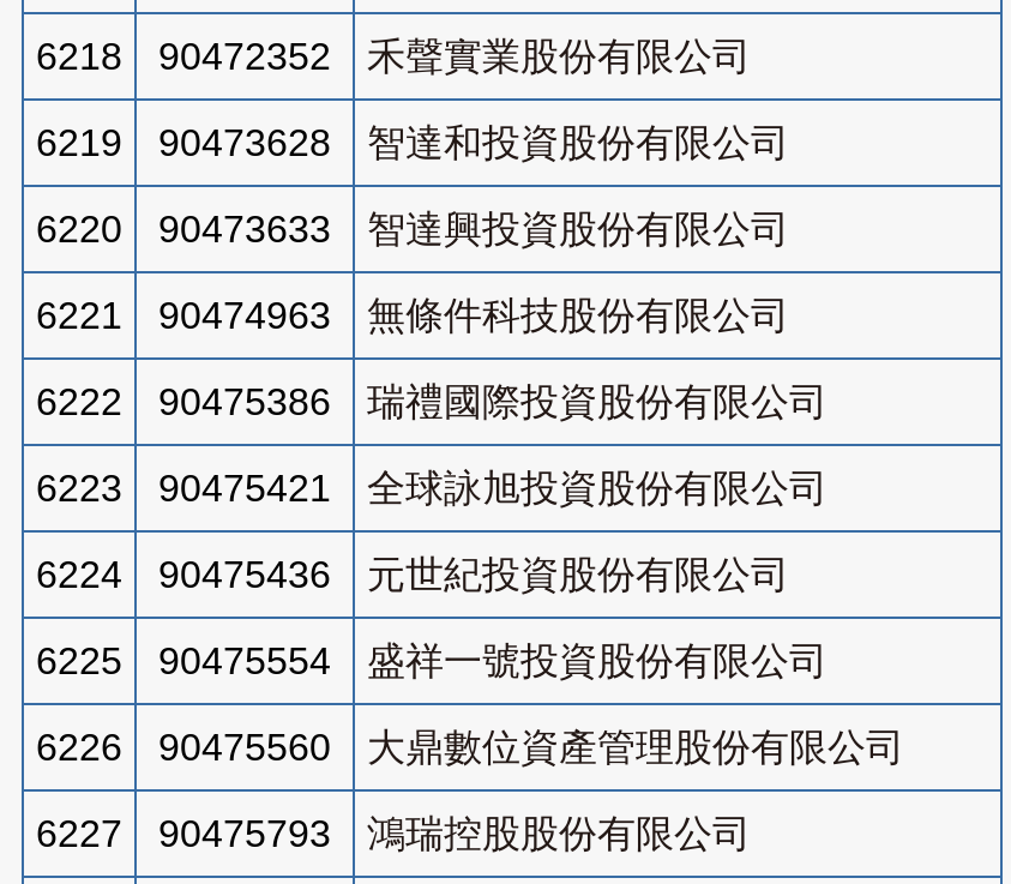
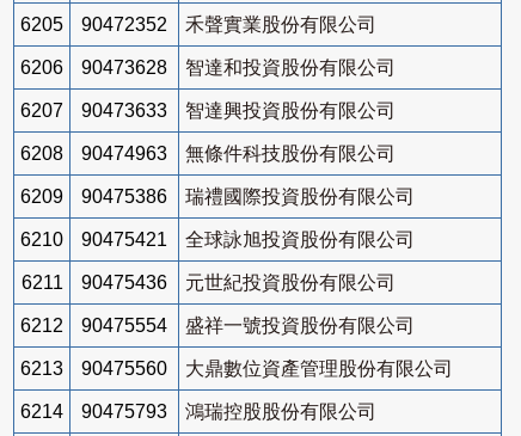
[36,36,751,77] 6218 90472352 禾聲實業股份有限公司 -> [20,14,376,35] 6205 90472352 禾聲實業股份有限公司
[36,122,789,163] 6219 90473628 智達和投資股份有限公司 -> [20,57,396,78] 6206 90473628 智達和投資股份有限公司
[36,208,789,249] 6220 90473633 智達興投資股份有限公司 -> [20,100,396,121] 6207 90473633 智達興投資股份有限公司
[36,295,789,336] 6221 90474963 無條件科技股份有限公司 -> [20,143,396,164] 6208 90474963 無條件科技股份有限公司
[36,381,828,422] 6222 90475386 瑞禮國際投資股份有限公司 -> [20,186,415,207] 6209 90475386 瑞禮國際投資股份有限公司
[36,468,828,508] 6223 90475421 全球詠旭投資股份有限公司 -> [20,229,415,250] 6210 90475421 全球詠旭投資股份有限公司
[36,554,789,595] 6224 90475436 元世紀投資股份有限公司 -> [21,272,396,293] 6211 90475436 元世紀投資股份有限公司
[36,640,828,681] 6225 90475554 盛祥一號投資股份有限公司 -> [20,315,415,336] 6212 90475554 盛祥一號投資股份有限公司
[36,727,904,767] 6226 90475560 大鼎數位資產管理股份有限公司 -> [20,358,453,379] 6213 90475560 大鼎數位資產管理股份有限公司
[36,813,751,854] 6227 90475793 鴻瑞控股股份有限公司 -> [20,401,376,422] 6214 90475793 鴻瑞控股股份有限公司

